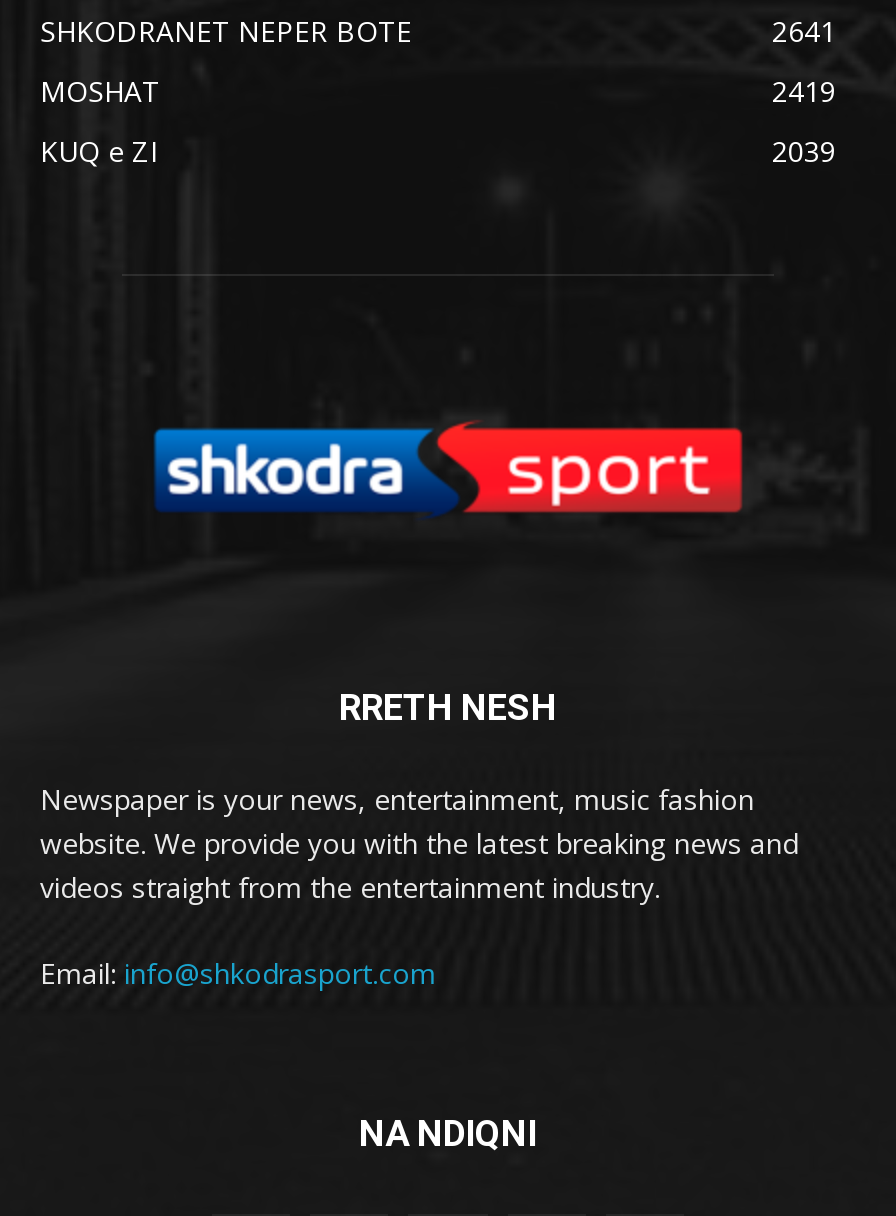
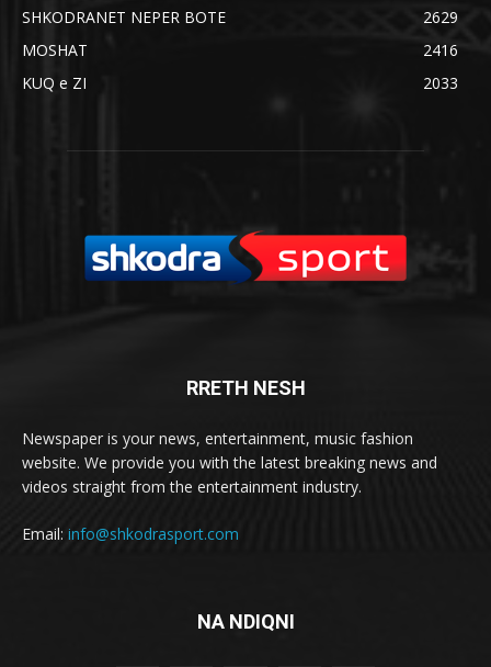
[772,12,836,50] 2641 -> [423,6,458,27] 2629
[772,72,836,110] 2419 -> [423,39,458,60] 2416
[772,132,836,170] 2039 -> [423,72,458,93] 2033

